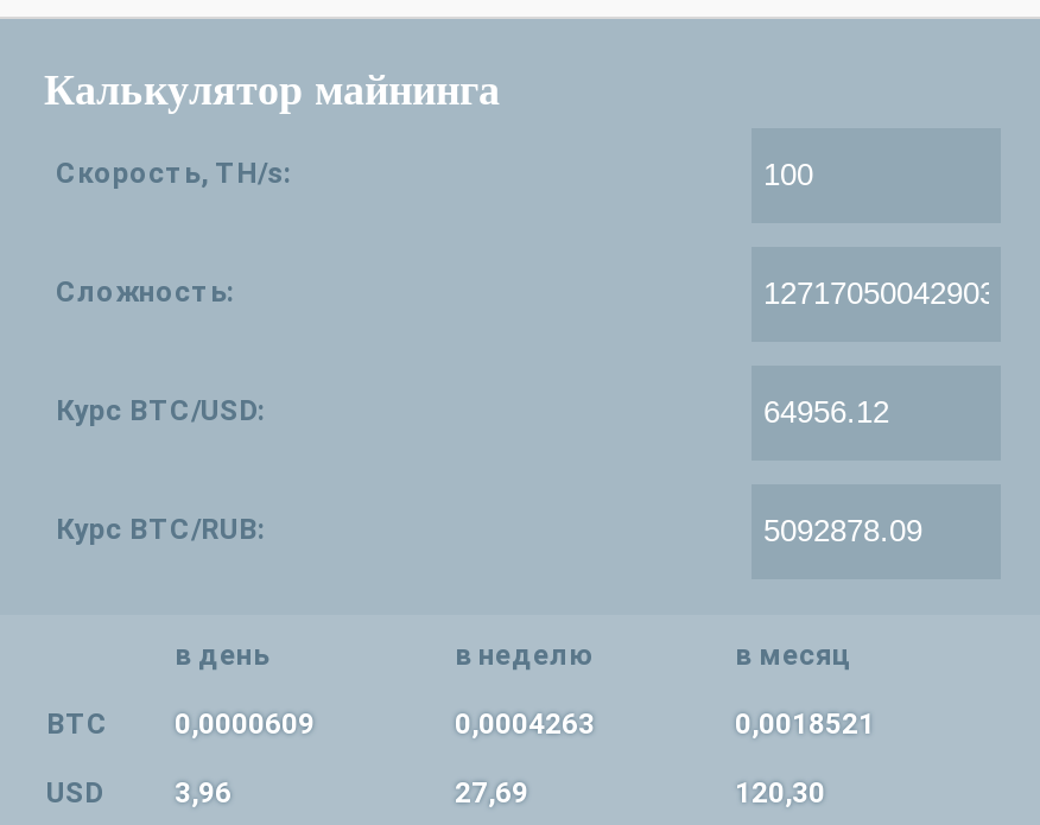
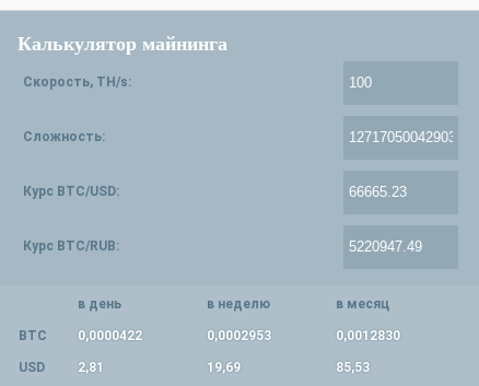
[46,708,315,742] BTC 0,0000609 -> [19,328,142,344] BTC 0,0000422
[455,708,595,742] 0,0004263 -> [207,328,271,344] 0,0002953
[735,708,875,742] 0,0018521 -> [336,328,400,344] 0,0012830
[175,777,232,811] 3,96 -> [78,360,104,376] 2,81
[455,777,528,811] 27,69 -> [207,360,241,376] 19,69
[735,777,825,811] 120,30 -> [336,360,370,376] 85,53

